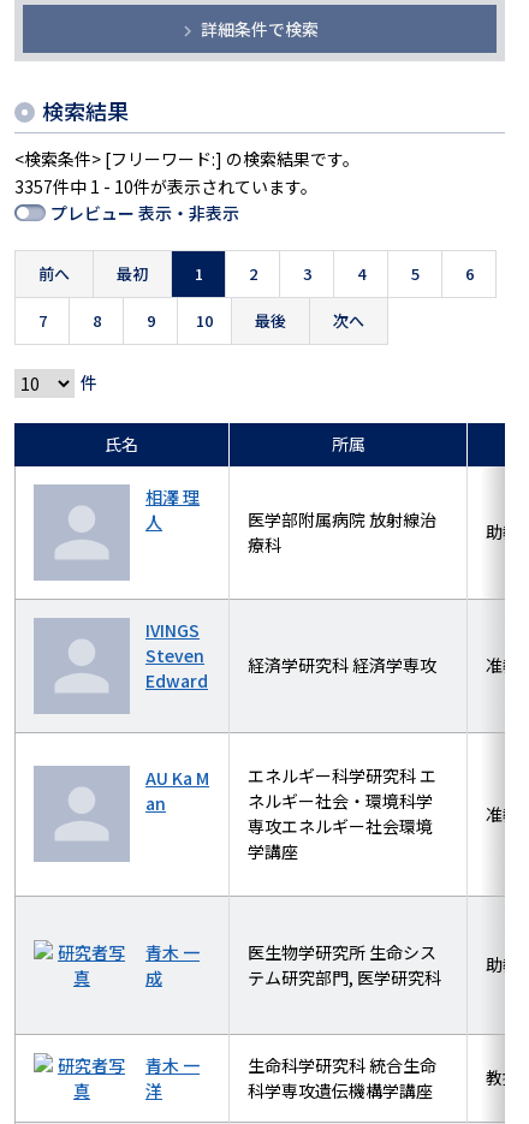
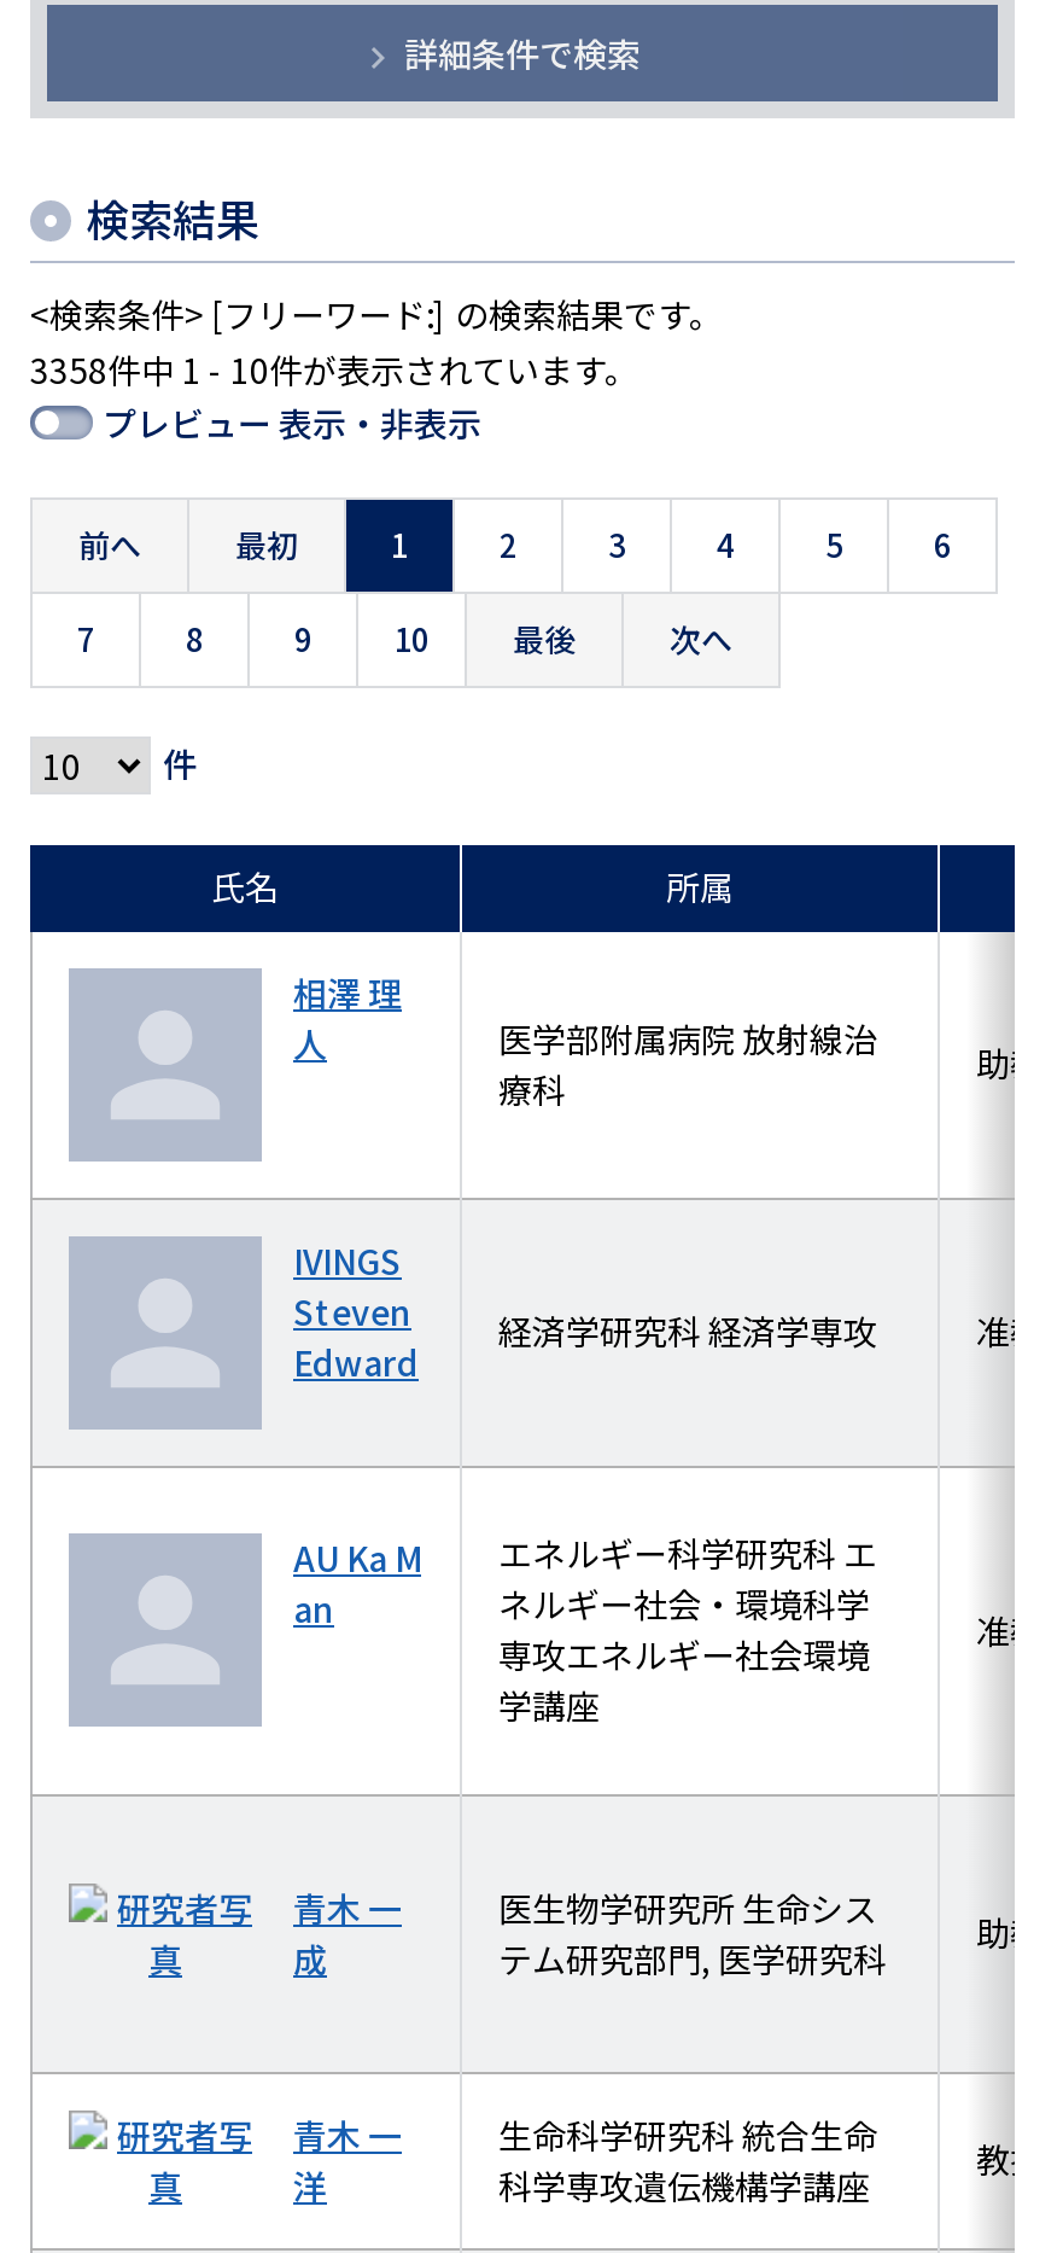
[14,174,317,198] 3357件中 1 - 10件が表示されています。 -> [30,345,638,393] 3358件中 1 - 10件が表示されています。

